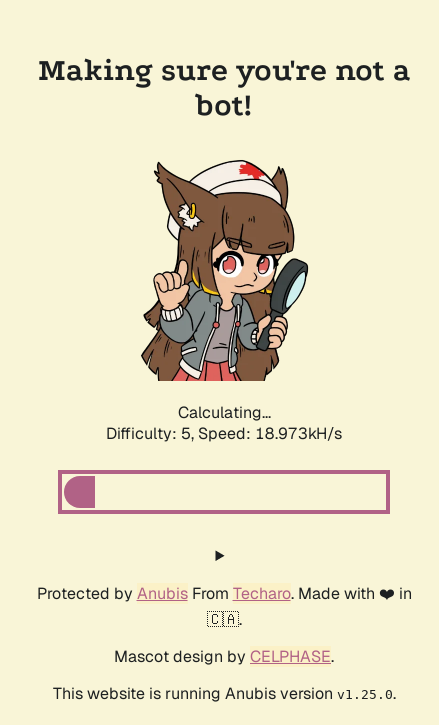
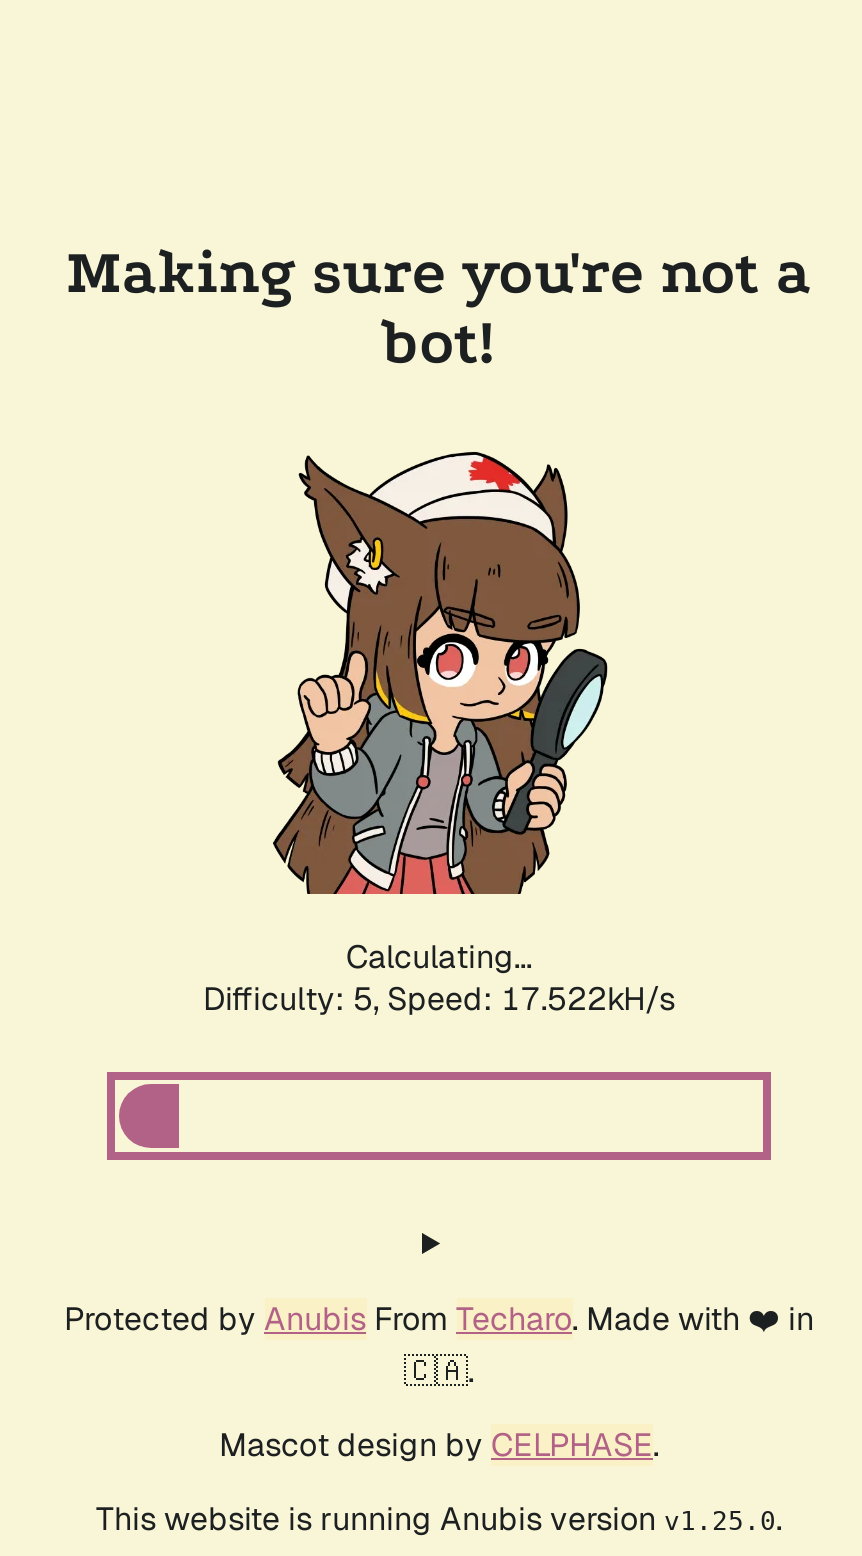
[106,423,342,444] Difficulty: 5, Speed: 18.973kH/s -> [203,978,675,1020] Difficulty: 5, Speed: 17.522kH/s

